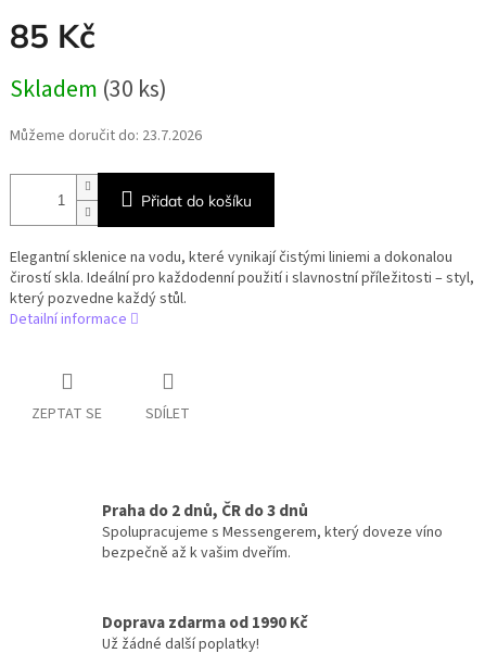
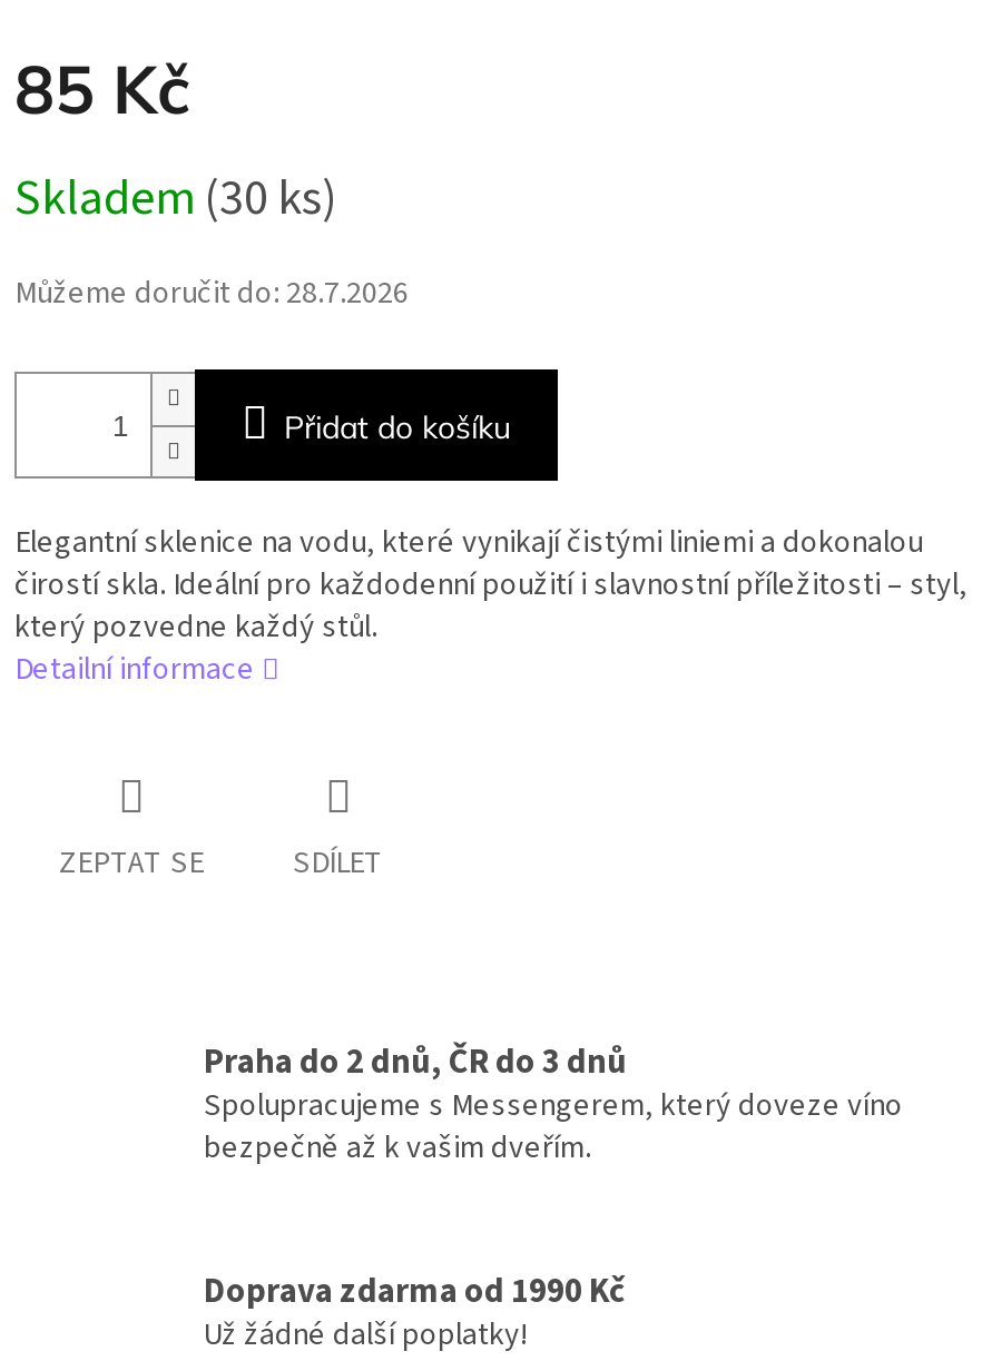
[10,125,202,147] Můžeme doručit do: 23.7.2026 -> [14,272,409,317] Můžeme doručit do: 28.7.2026

